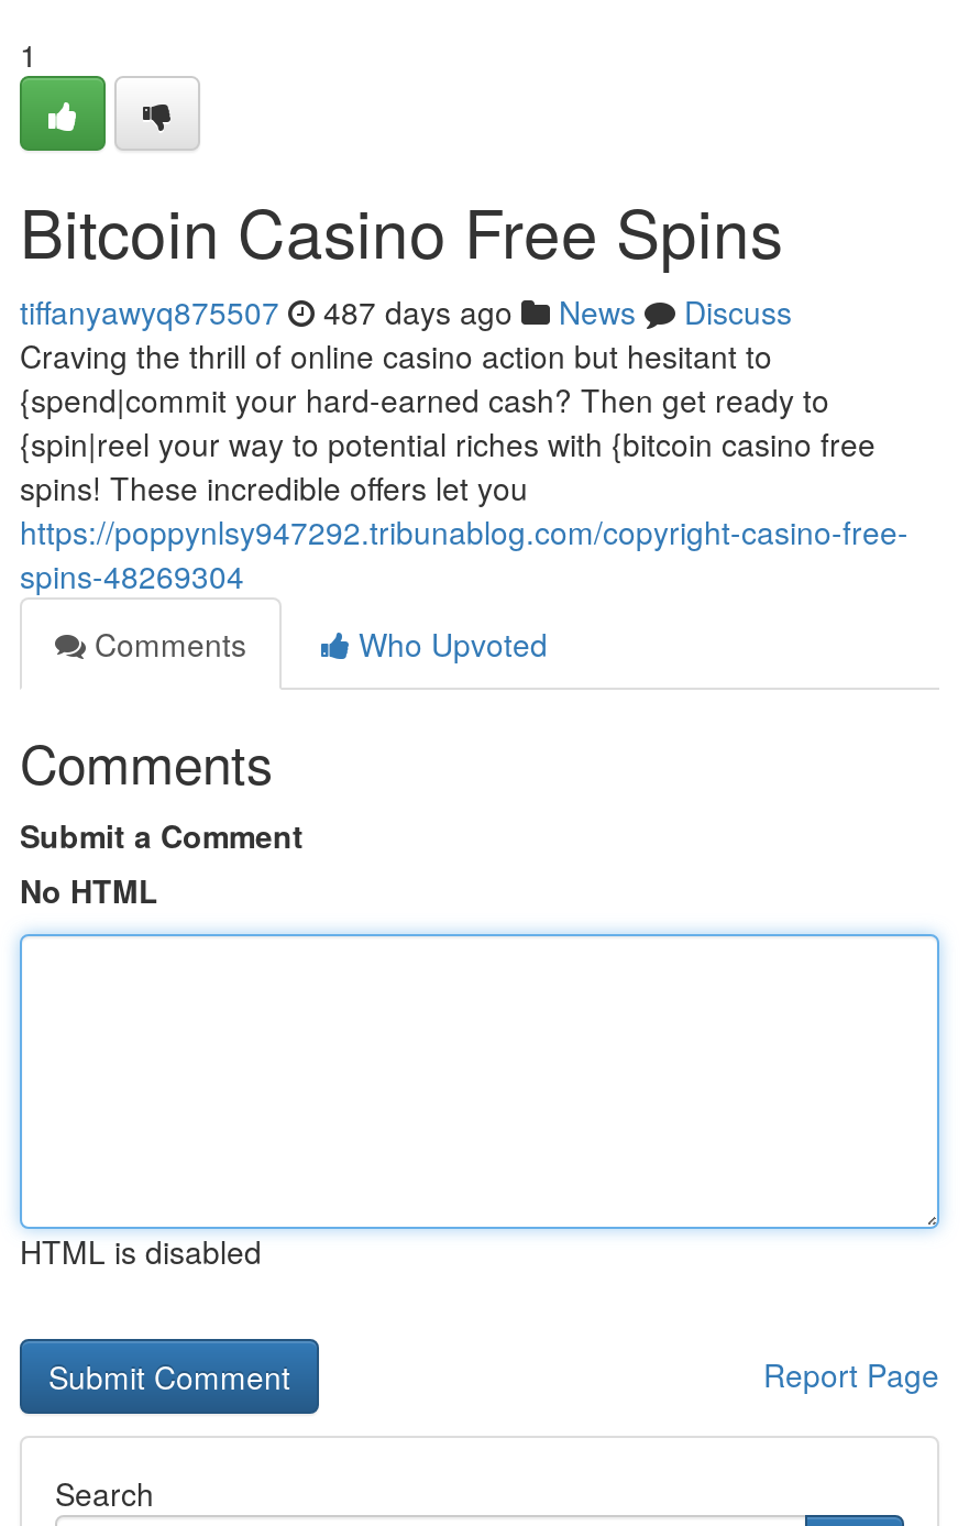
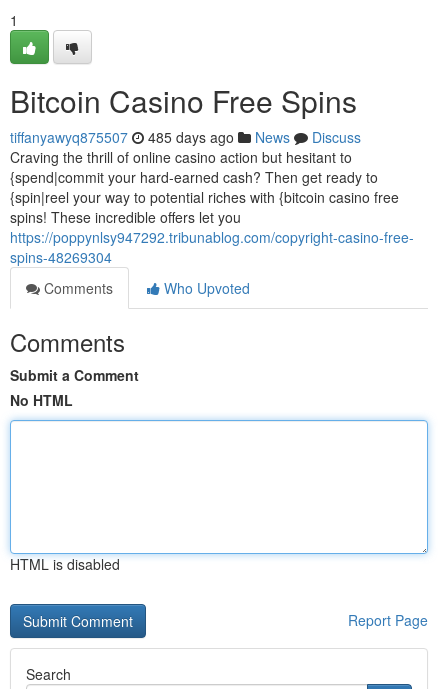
[20,289,792,333] tiffanyawyq875507 487 days ago News Discuss -> [10,127,361,147] tiffanyawyq875507 485 days ago News Discuss

